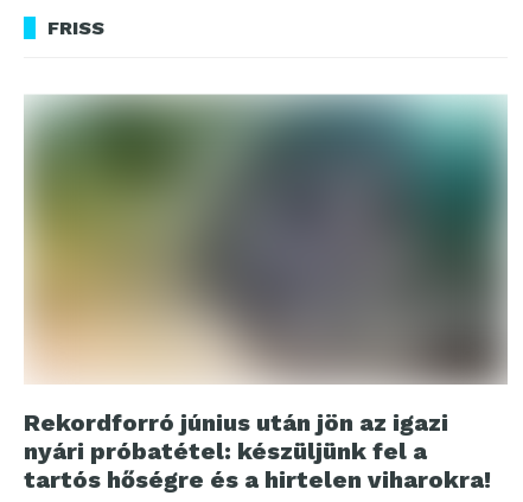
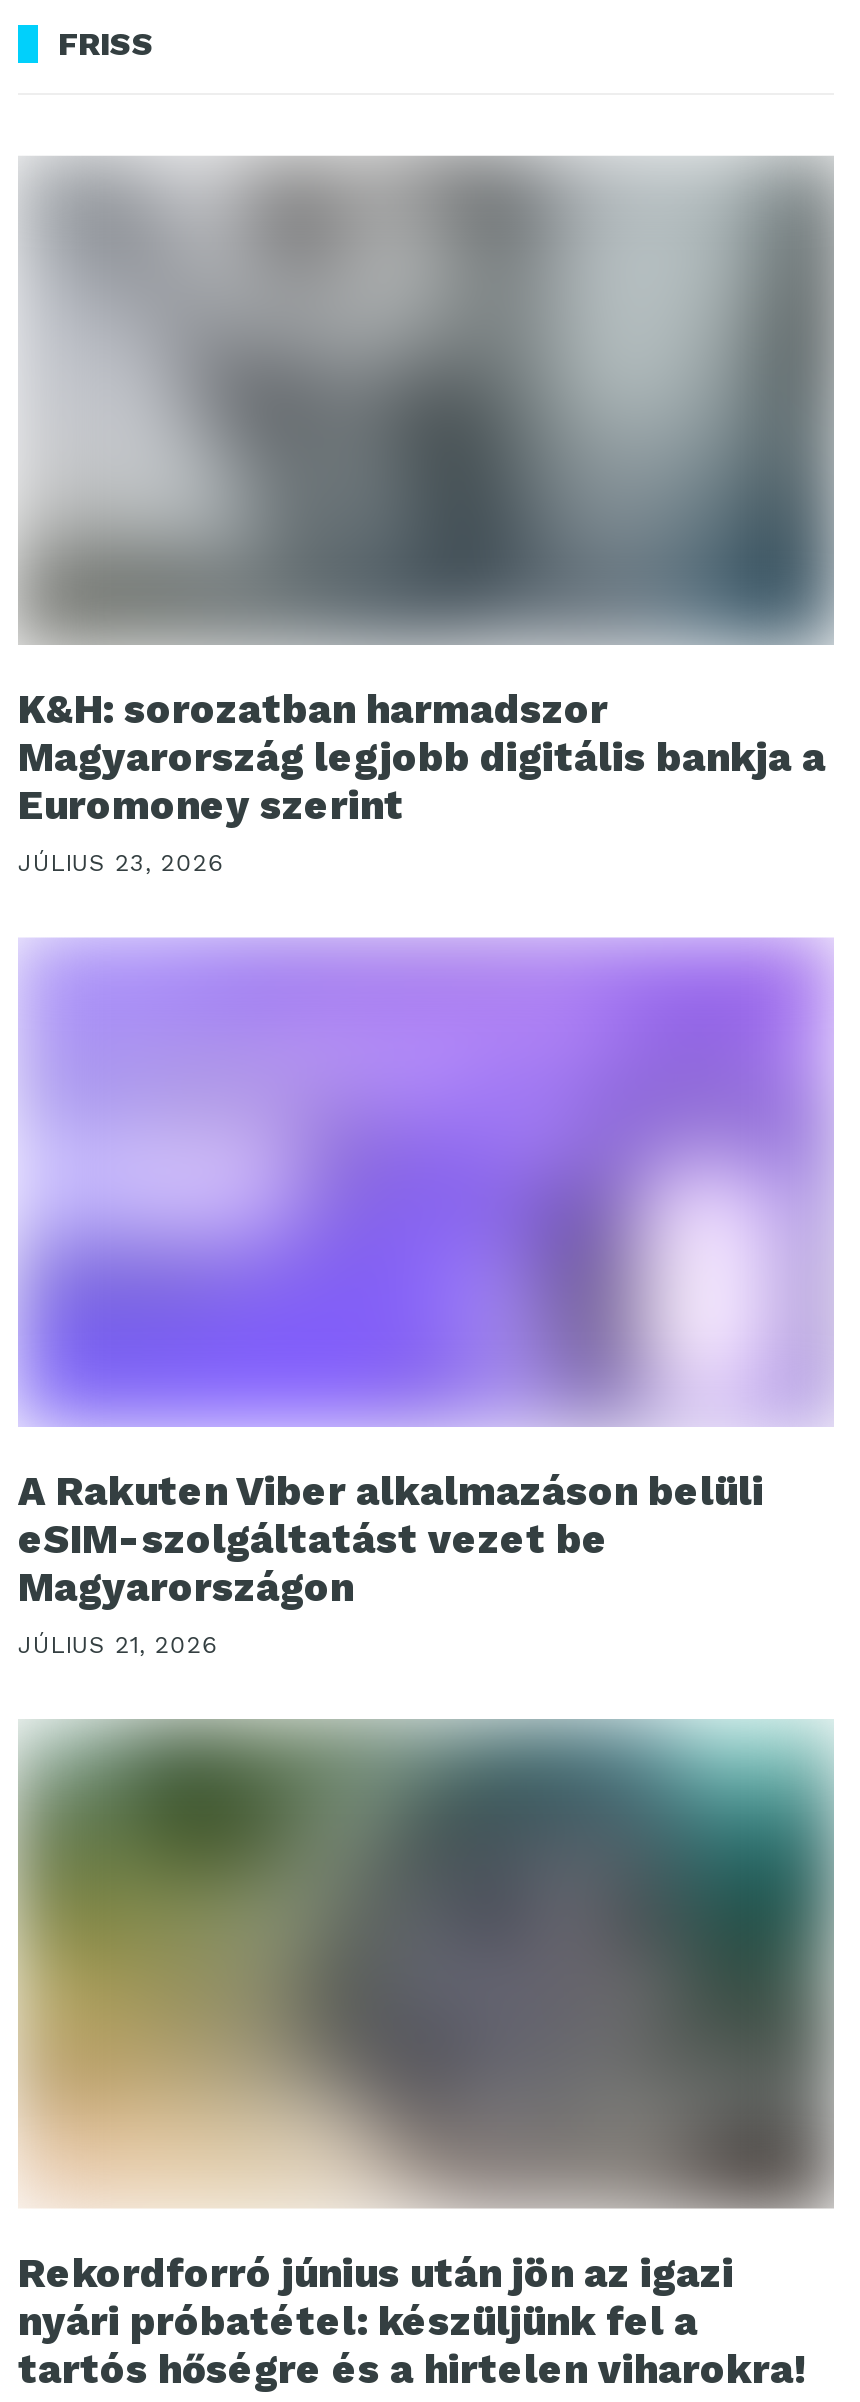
none -> [16,935,836,1659] [image] | A Rakuten Viber alkalmazáson belüli | eSIM-szolgáltatást vezet be | Magyarországon | JÚLIUS 21, 2026
none -> [18,157,832,877] [image] | K&H: sorozatban harmadszor | Magyarország legjobb digitális bankja a | Euromoney szerint | JÚLIUS 23, 2026

